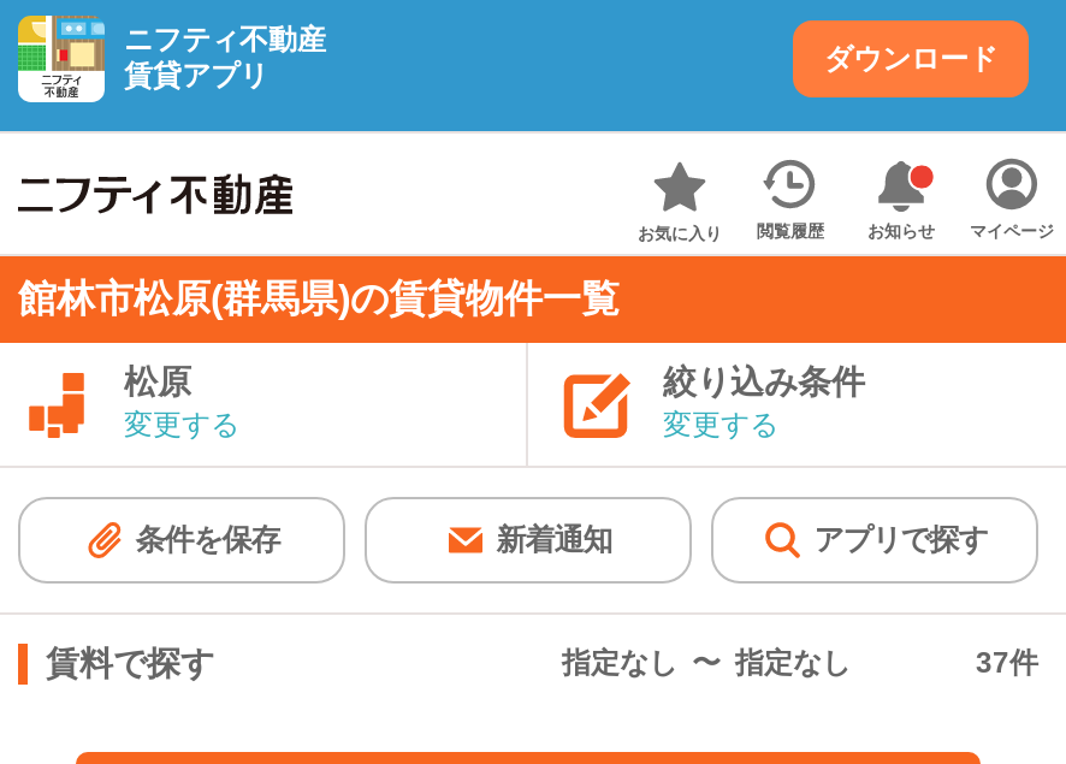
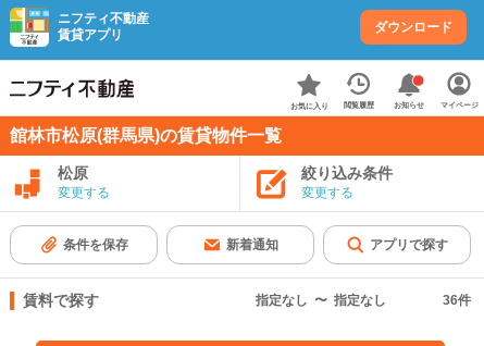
[976,646,1038,680] 37件 -> [443,293,471,308] 36件

